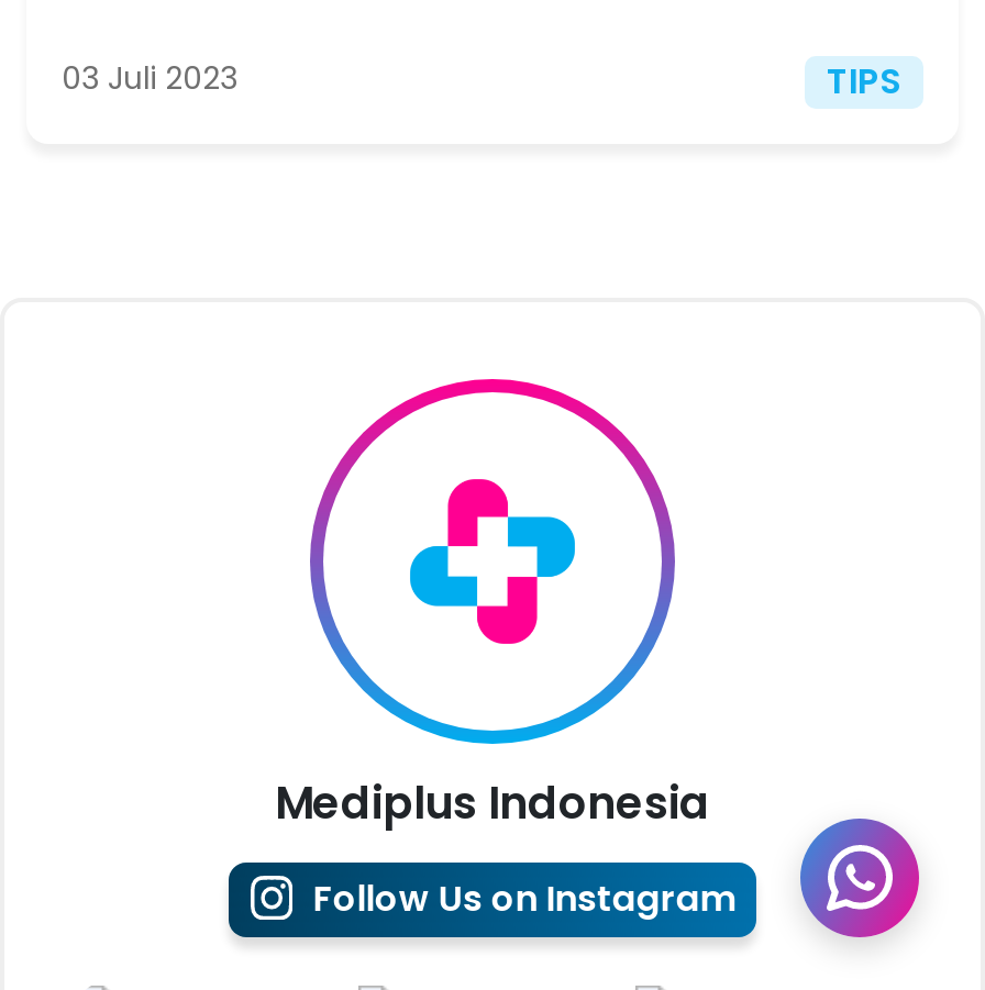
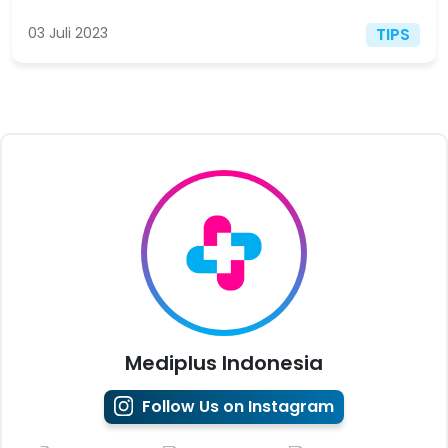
[798,816,921,942] [image] -> none

